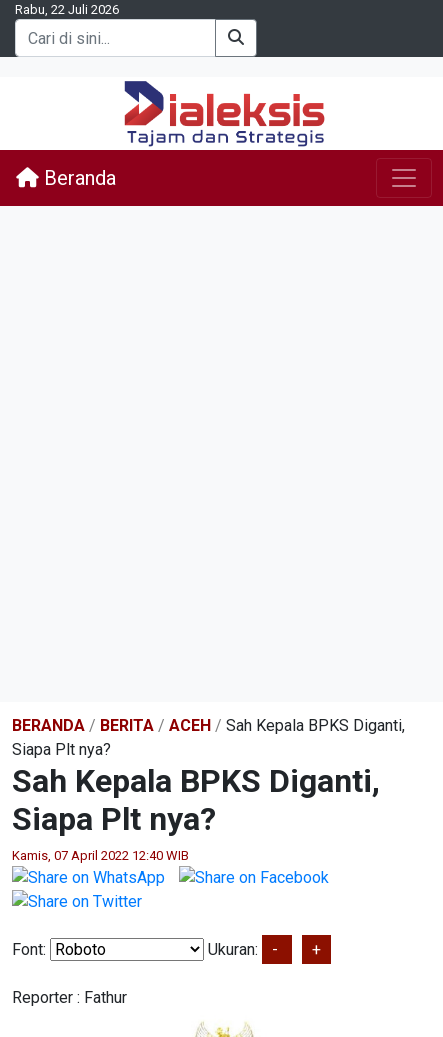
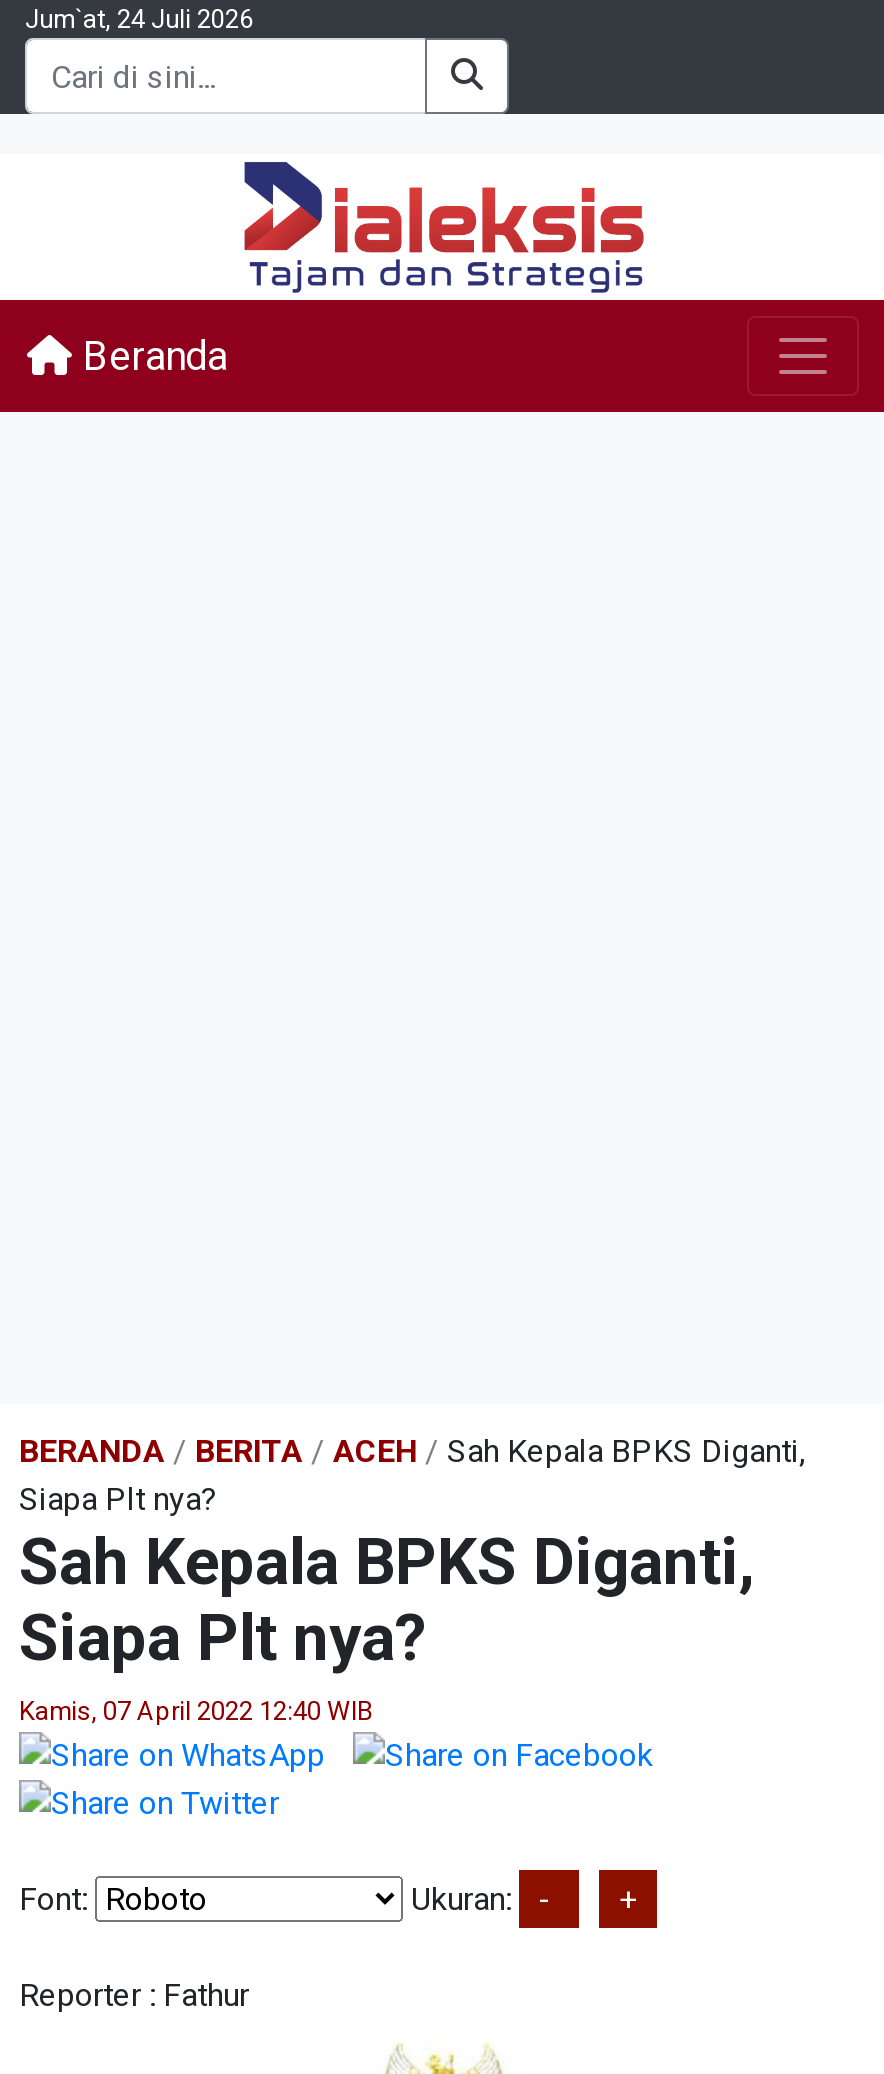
[15,2,119,17] Rabu, 22 Juli 2026 -> [25,4,253,34] Jum`at, 24 Juli 2026

